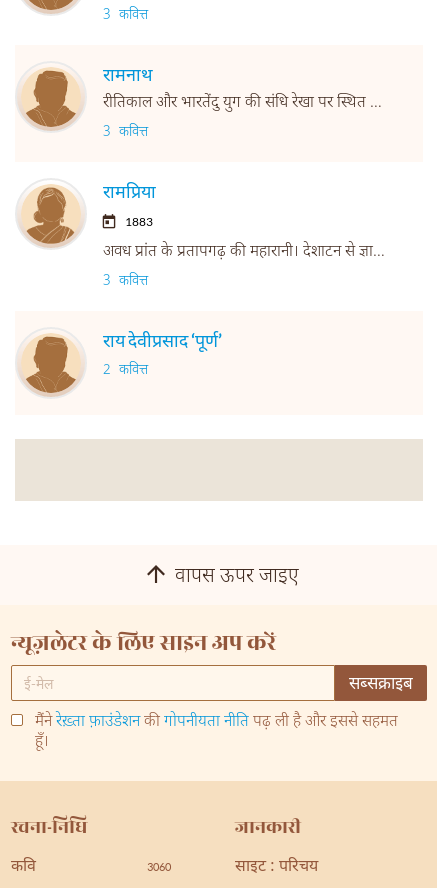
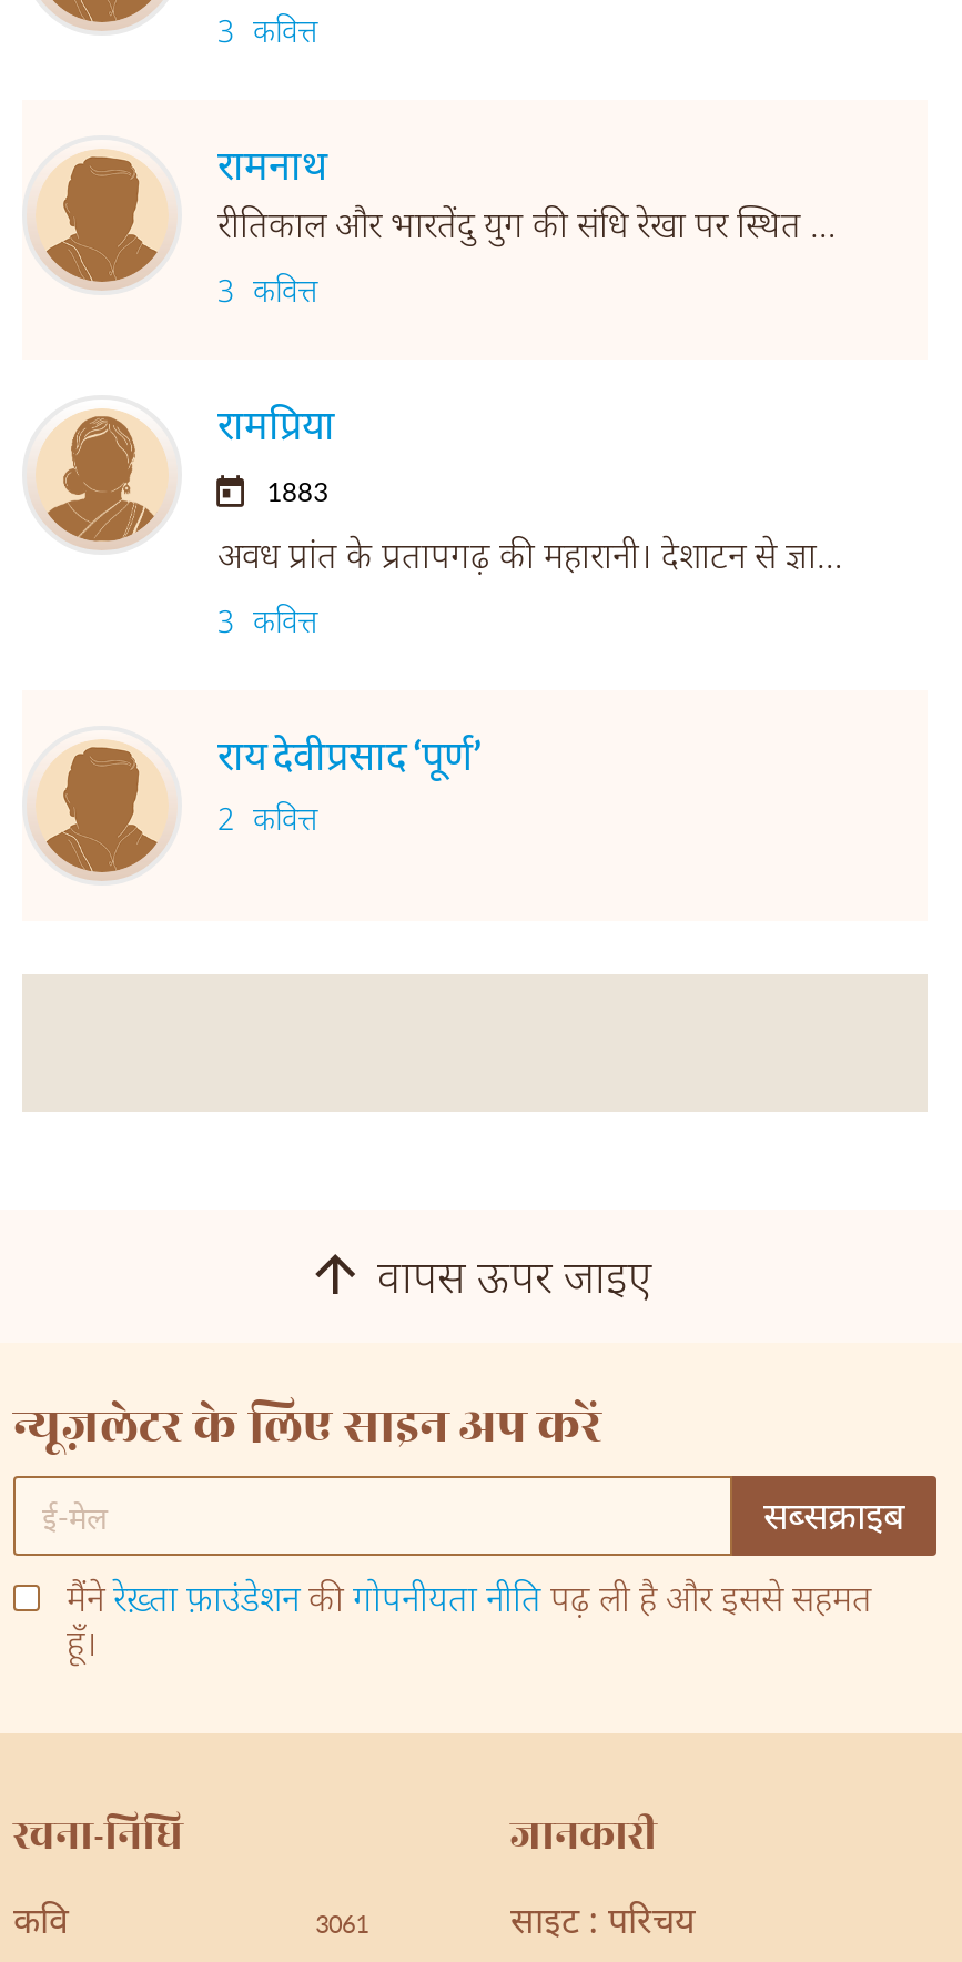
[147,861,171,873] 3060 -> [315,1911,368,1938] 3061

